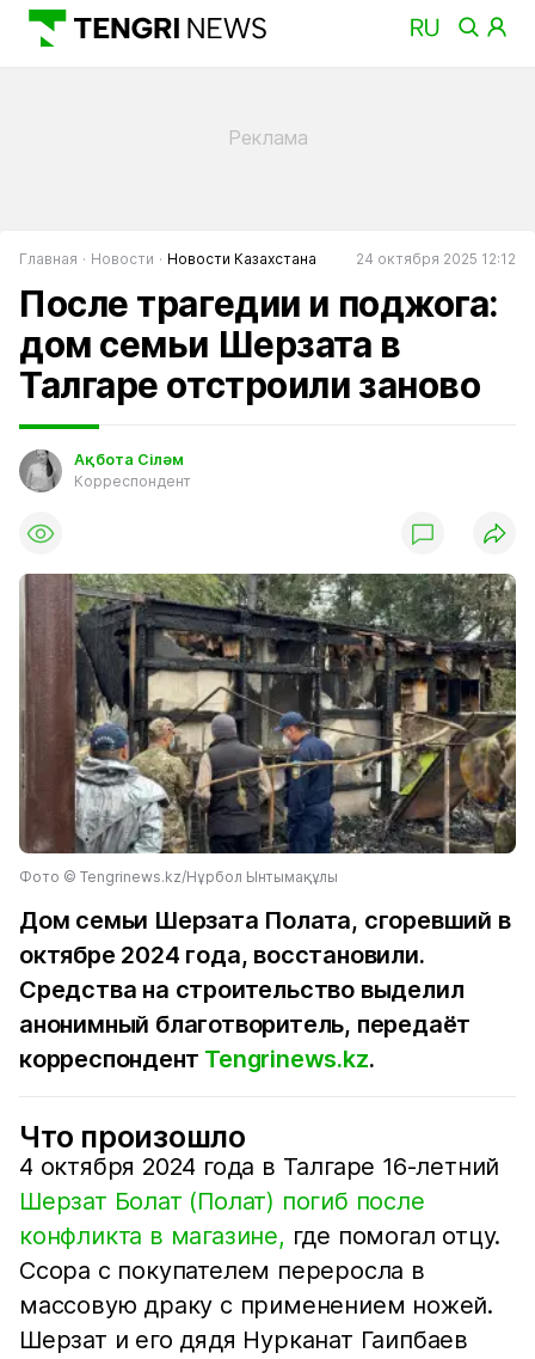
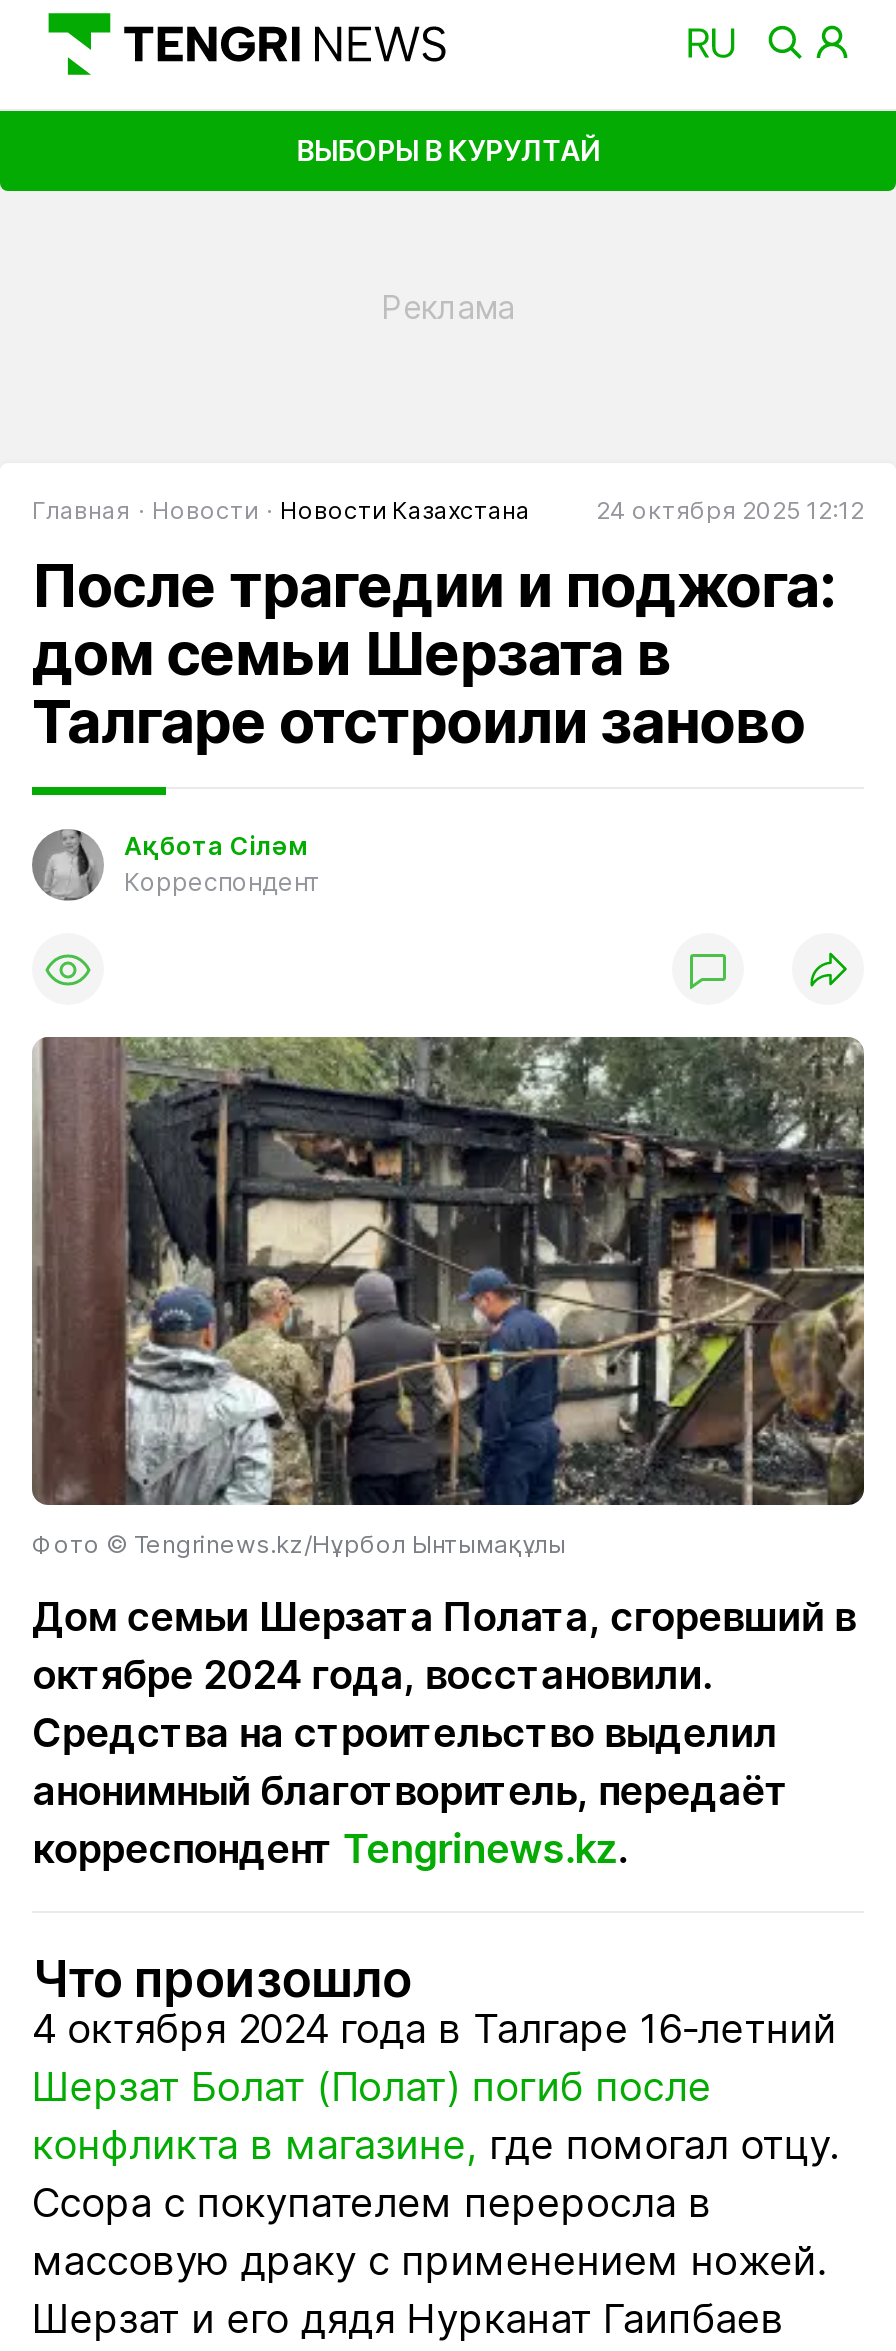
none -> [296,132,600,166] ВЫБОРЫ В КУРУЛТАЙ

